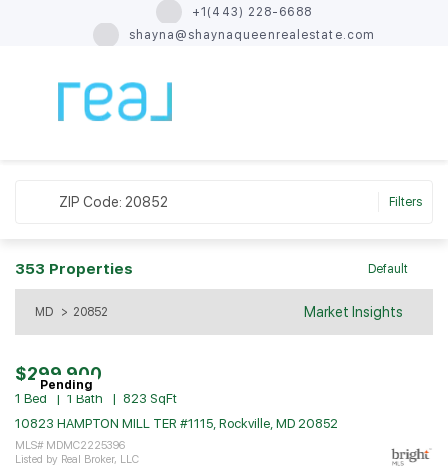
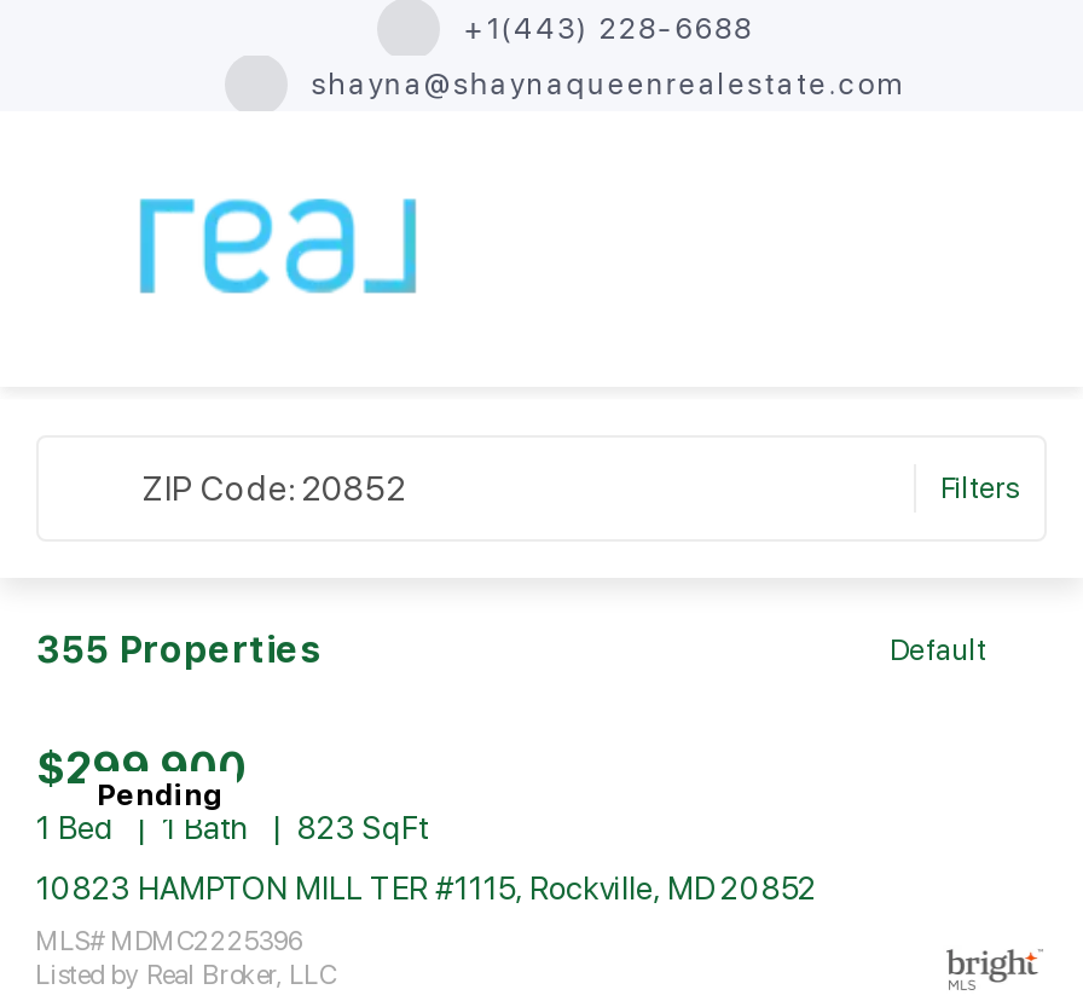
[15,260,133,278] 353 Properties -> [36,628,322,672] 355 Properties
[35,304,403,320] MD > 20852 | Market Insights -> none

